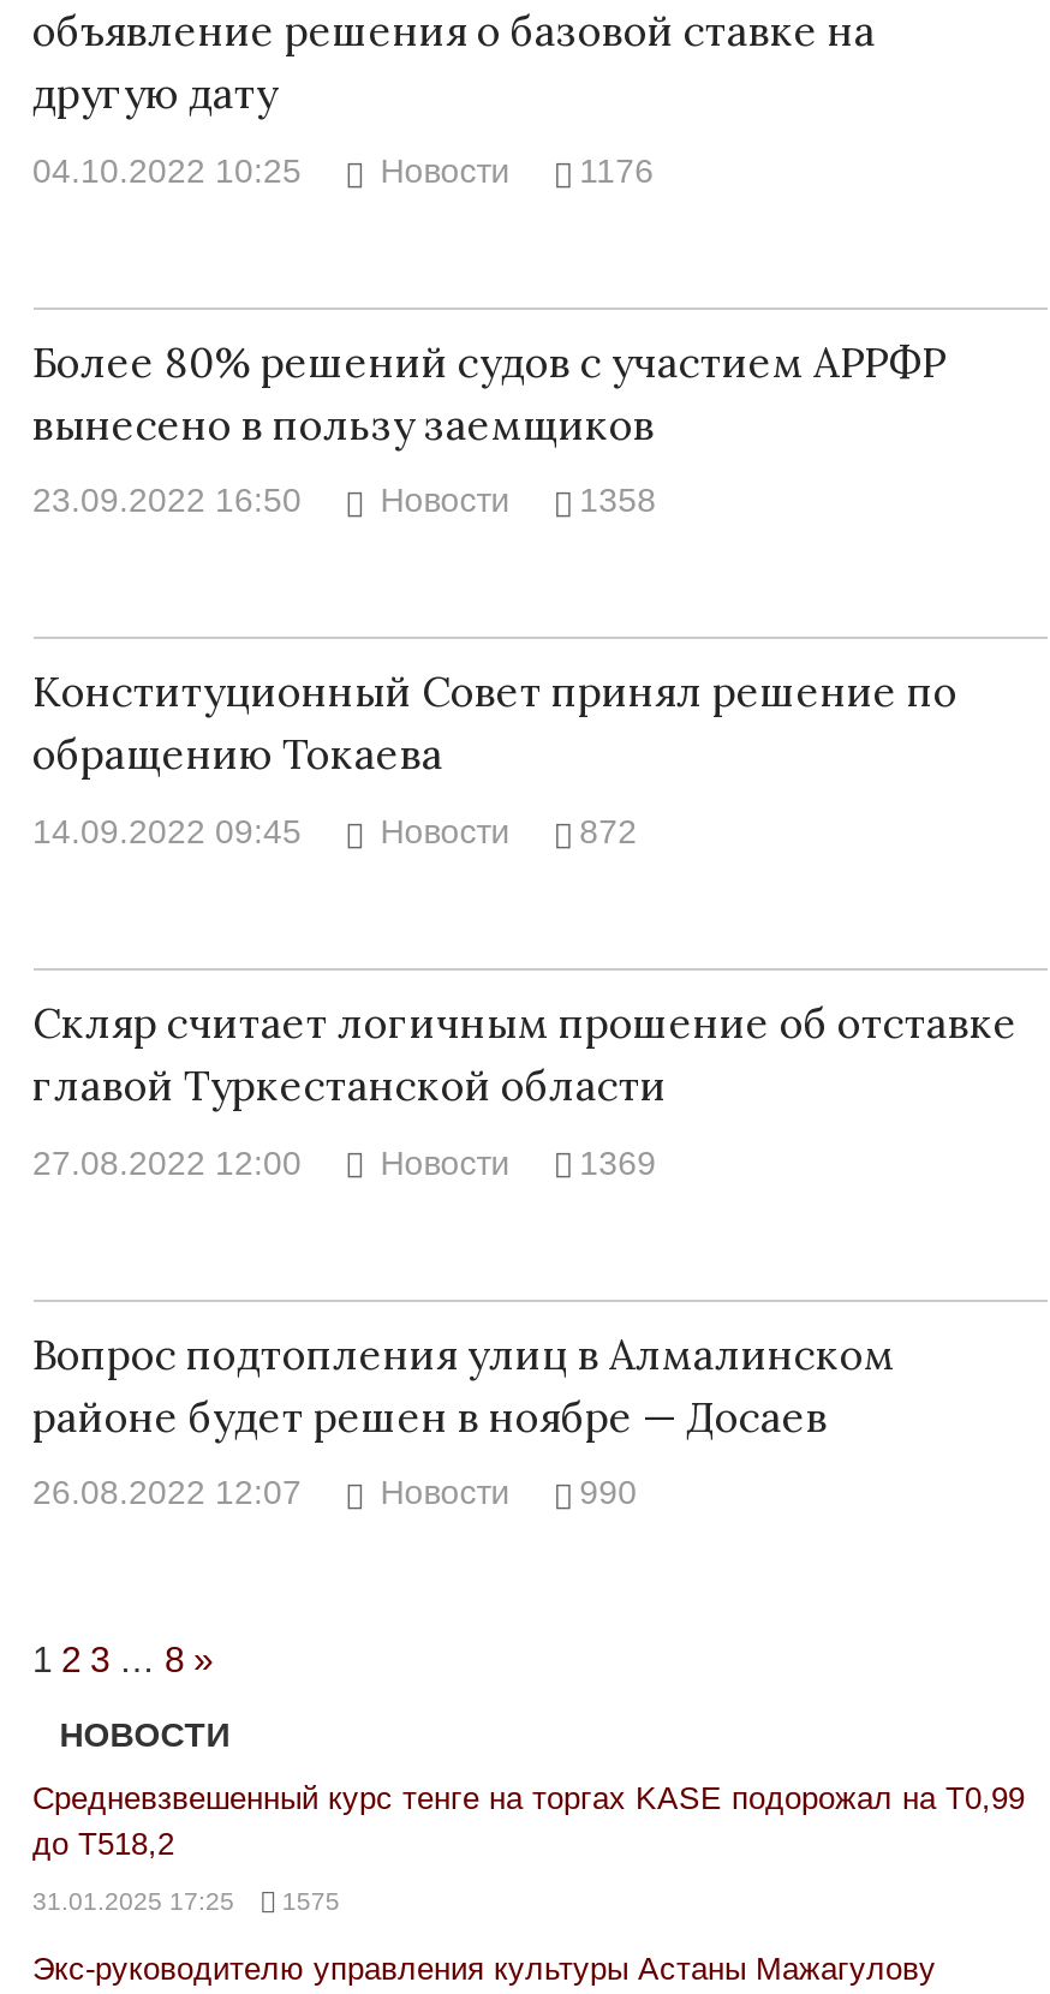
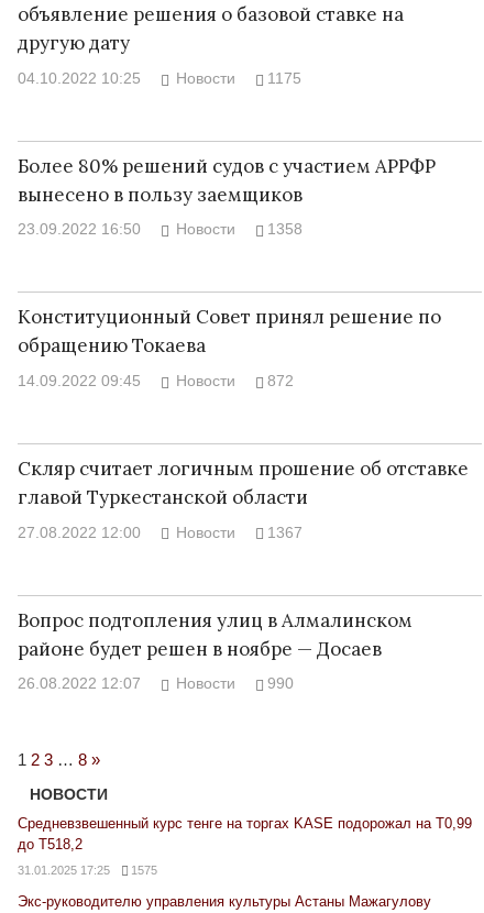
[380,151,654,189] Новости 1176 -> [176,69,302,87] Новости 1175
[380,1142,656,1181] Новости 1369 -> [176,523,303,541] Новости 1367

